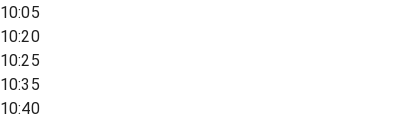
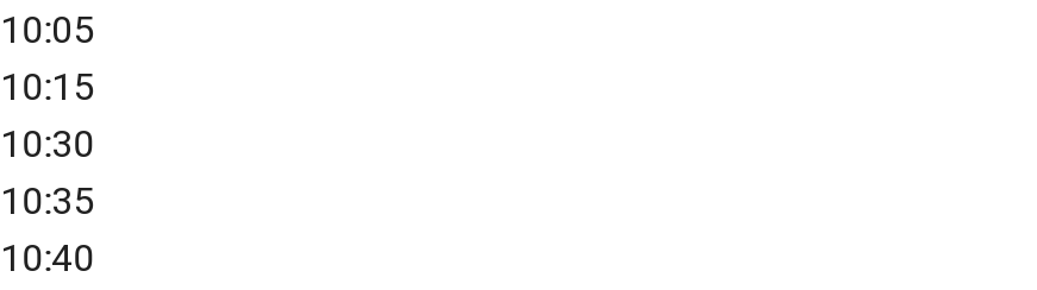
[0,27,40,46] 10:20 -> [0,65,95,110] 10:15
[0,51,40,70] 10:25 -> [0,122,95,167] 10:30

